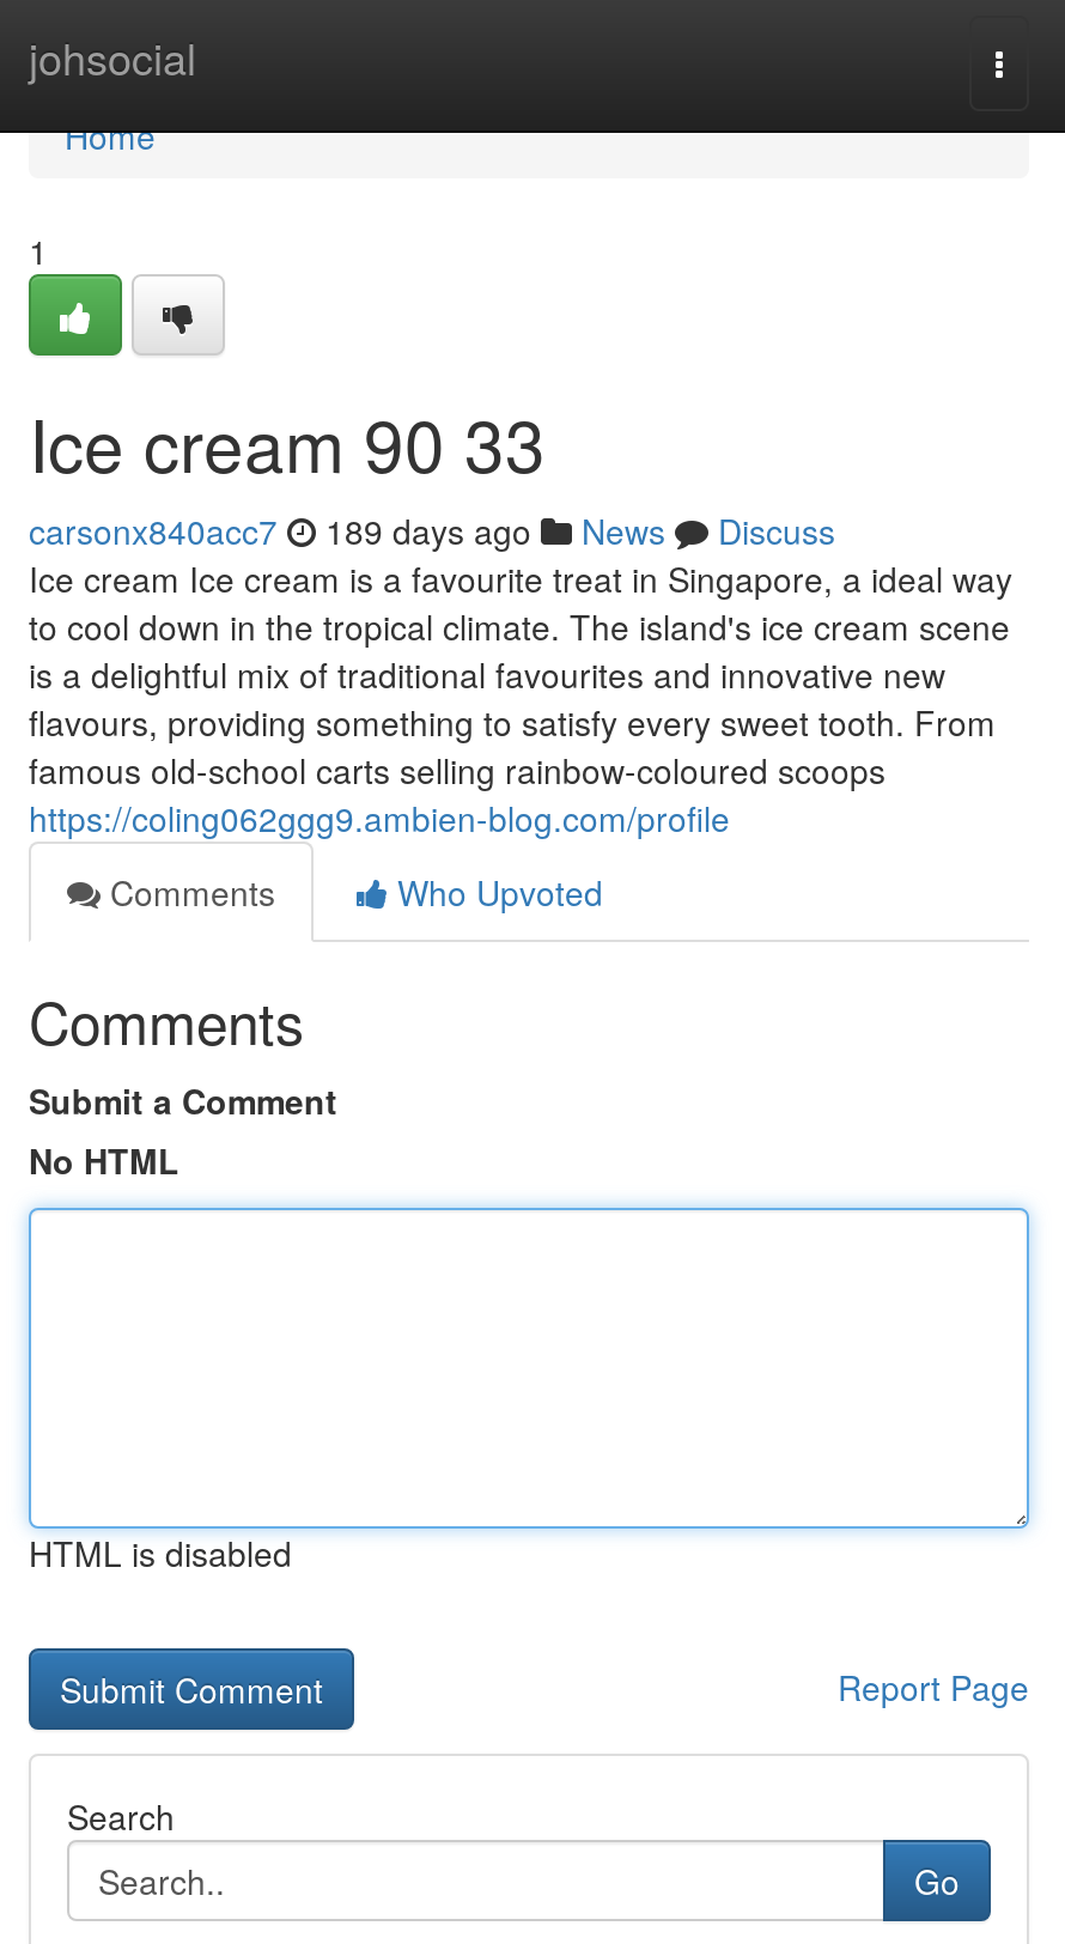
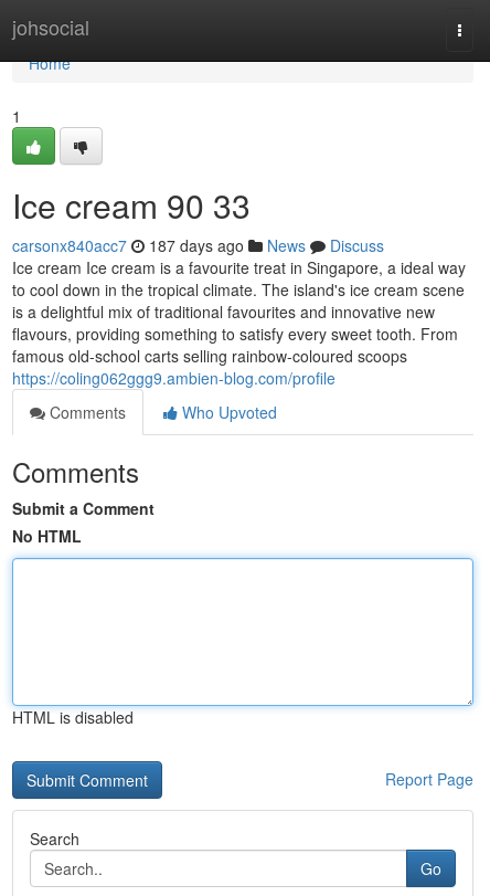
[29,506,835,554] carsonx840acc7 189 days ago News Discuss -> [12,234,384,256] carsonx840acc7 187 days ago News Discuss

